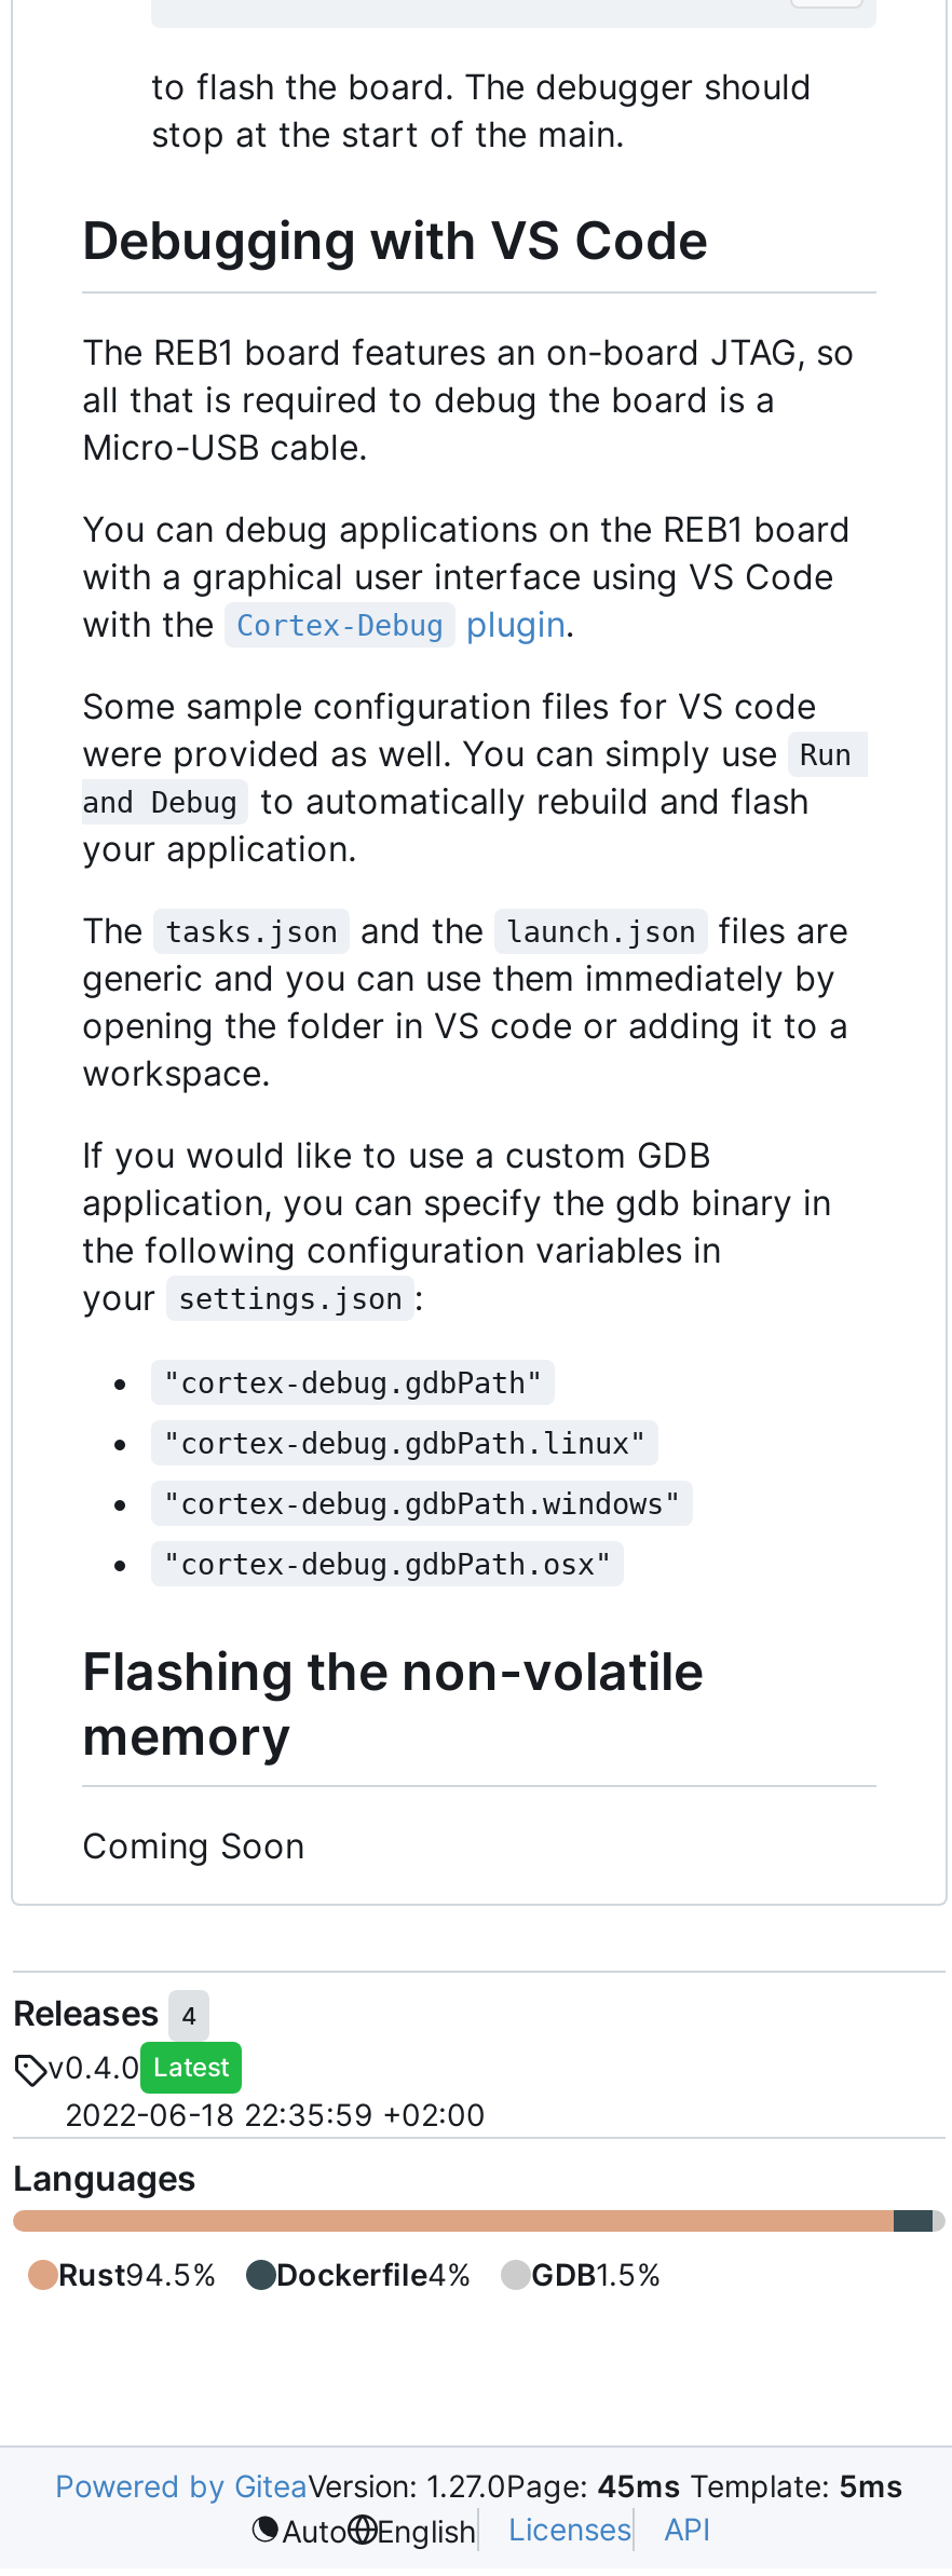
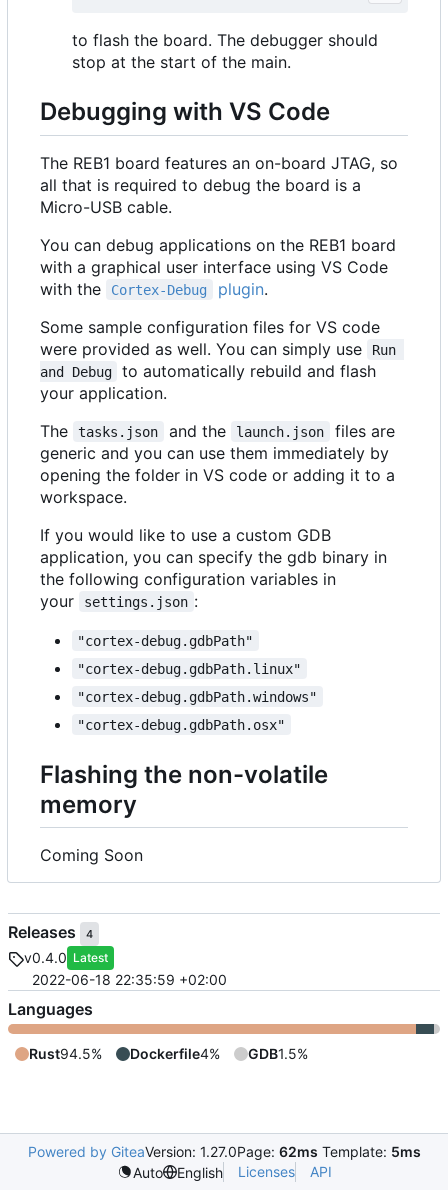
[55,2467,903,2504] Powered by GiteaVersion: 1.27.0Page: 45ms Template: 5ms -> [27,1143,420,1160] Powered by GiteaVersion: 1.27.0Page: 62ms Template: 5ms

